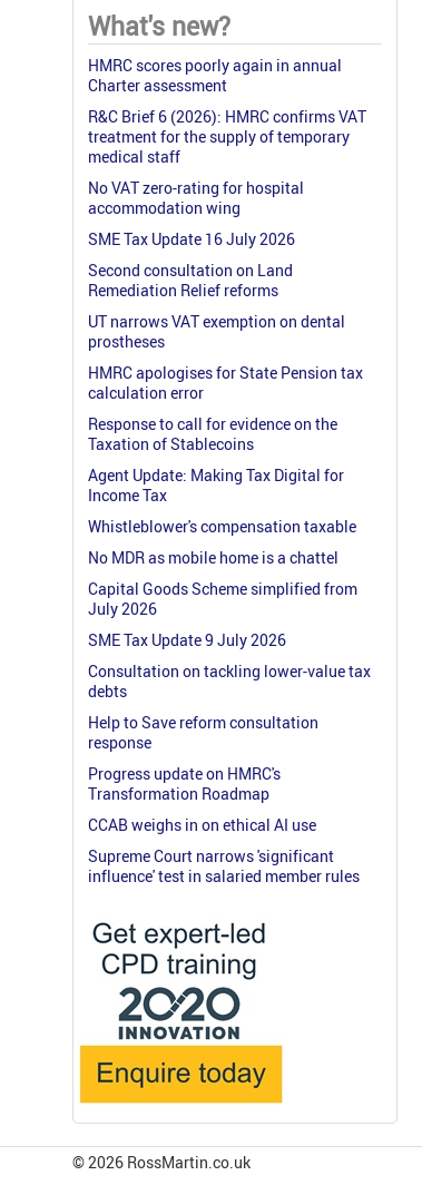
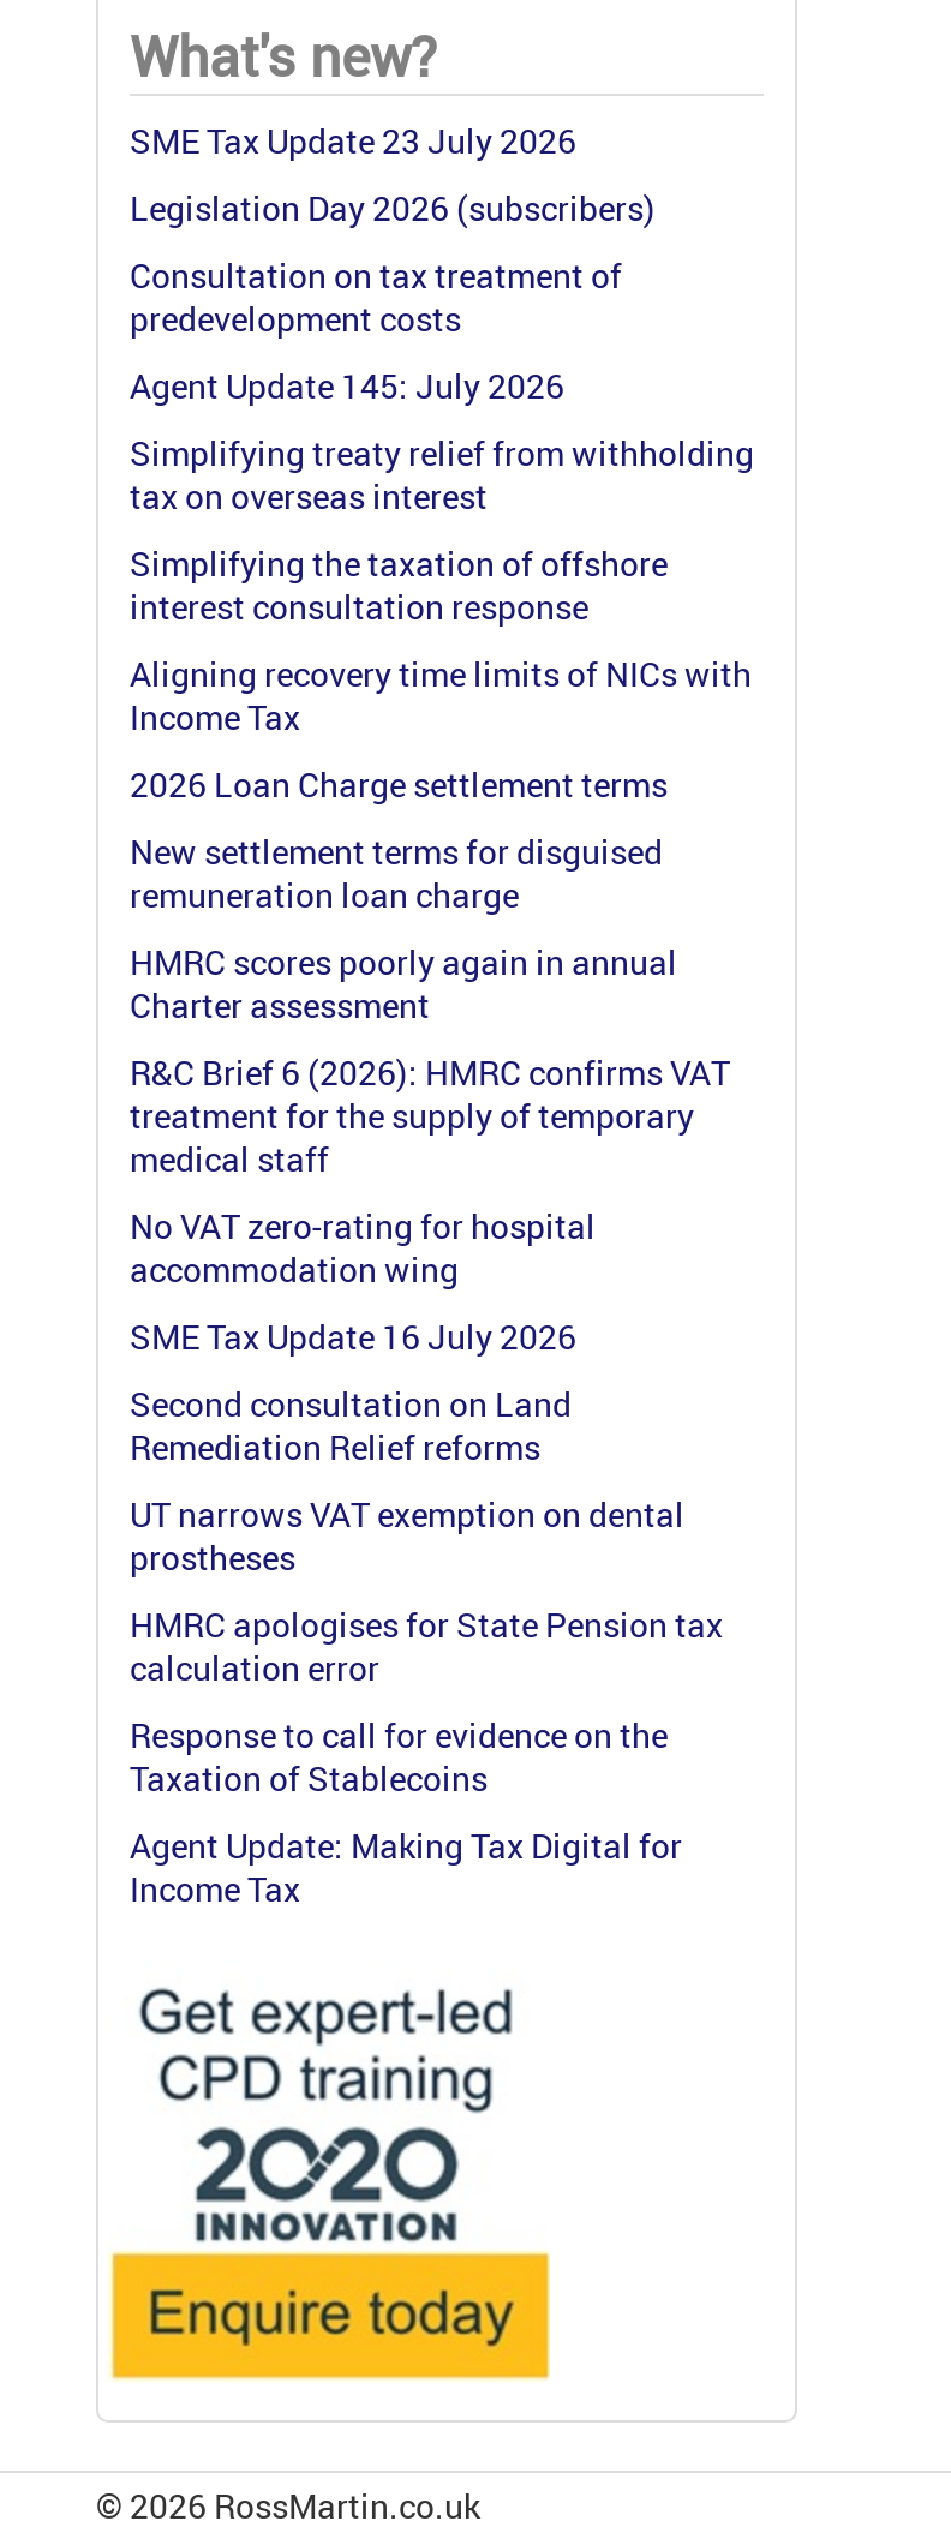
none -> [130,119,754,918] SME Tax Update 23 July 2026 | Legislation Day 2026 (subscribers) | Consultation on tax treatment of | predevelopment costs | Agent Update 145: July 2026 | Simplifying treaty relief from withholding | tax on overseas interest | Simplifying the taxation of offshore | interest consultation response | Aligning recovery time limits of NICs with | Income Tax | 2026 Loan Charge settlement terms | New settlement terms for disguised | remuneration loan charge
moved [88,55,366,506] -> [130,940,730,1912]: HMRC scores poorly again in annual | Charter assessment | R&C Brief 6 (2026): HMRC confirms VAT | ... | Agent Update: Making Tax Digital for | Income Tax
[88,516,371,887] Whistleblower's compensation taxable | No MDR as mobile home is a chattel | Capital Goods Scheme simplified from | July 2026 | SME Tax Update 9 July 2026 | Consultation on tackling lower-value tax | debts | Help to Save reform consultation | response | Progress update on HMRC's | Transformation Roadmap | CCAB weighs in on ethical AI use | Supreme Court narrows 'significant | influence' test in salaried member rules -> none

